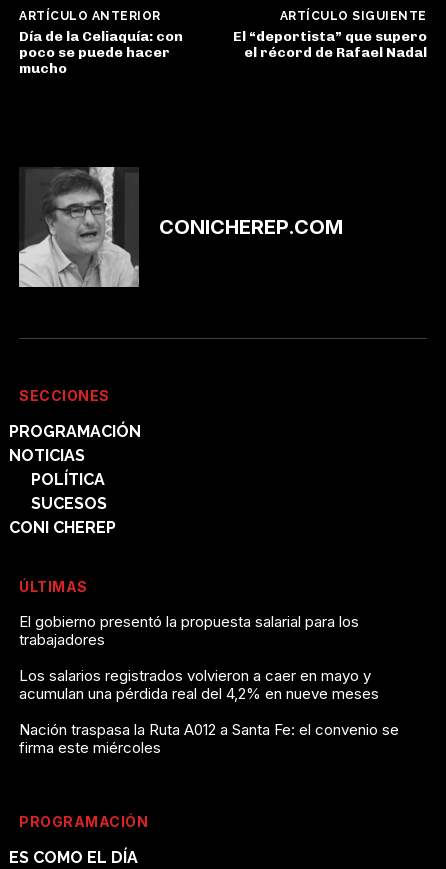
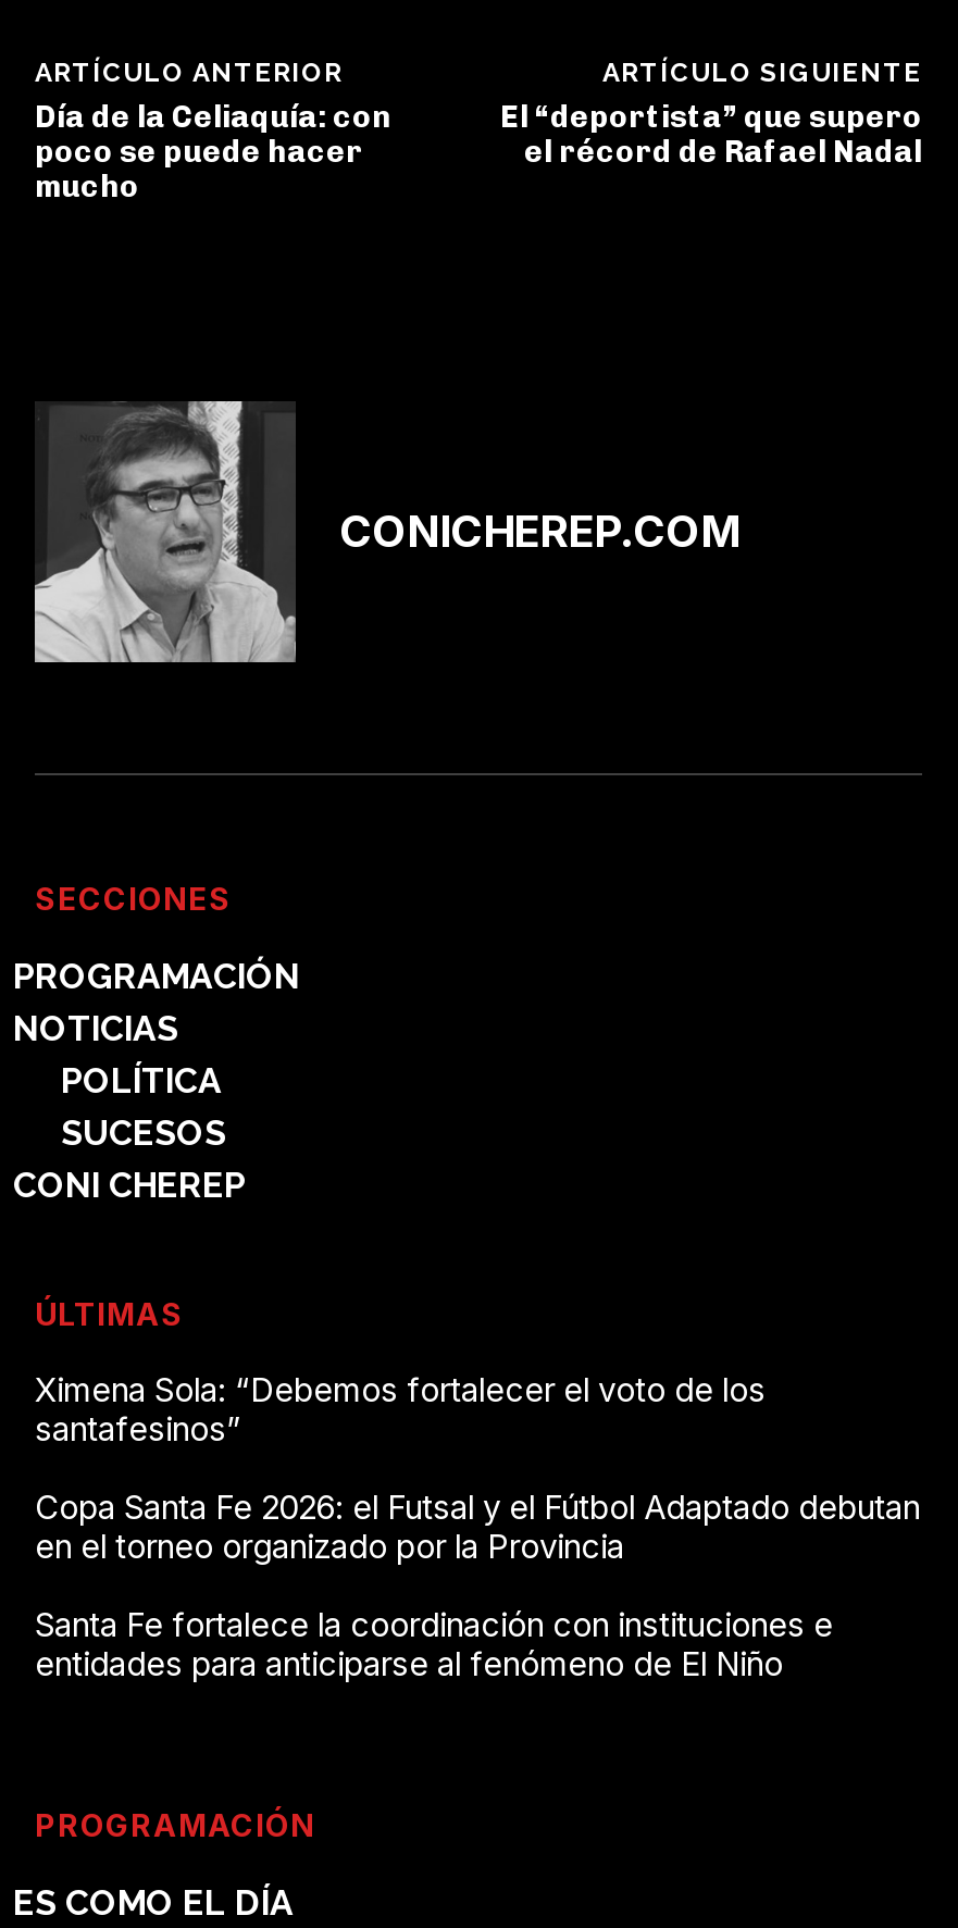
[19,612,359,649] El gobierno presentó la propuesta salarial para los | trabajadores -> [35,1368,766,1449] Ximena Sola: “Debemos fortalecer el voto de los | santafesinos”
[19,666,379,703] Los salarios registrados volvieron a caer en mayo y | acumulan una pérdida real del 4,2% en nueve meses -> [35,1486,920,1566] Copa Santa Fe 2026: el Futsal y el Fútbol Adaptado debutan | en el torneo organizado por la Provincia
[19,720,399,757] Nación traspasa la Ruta A012 a Santa Fe: el convenio se | firma este miércoles -> [35,1603,833,1684] Santa Fe fortalece la coordinación con instituciones e | entidades para anticiparse al fenómeno de El Niño

